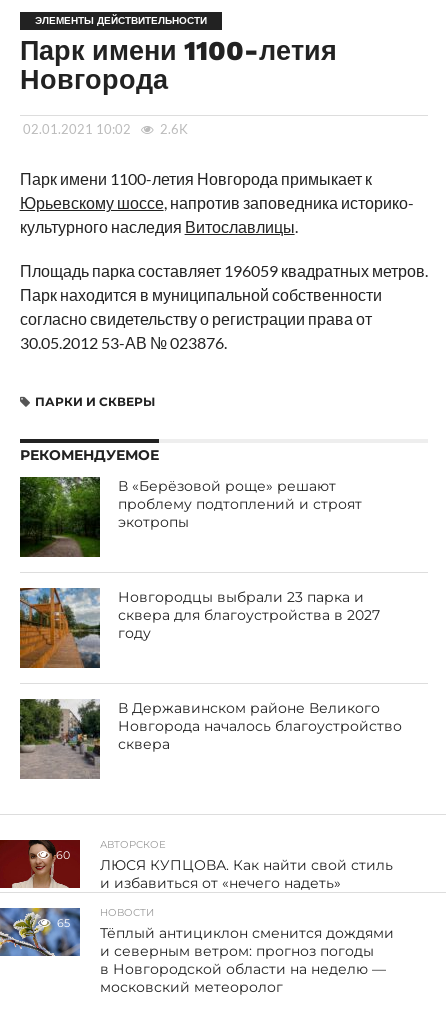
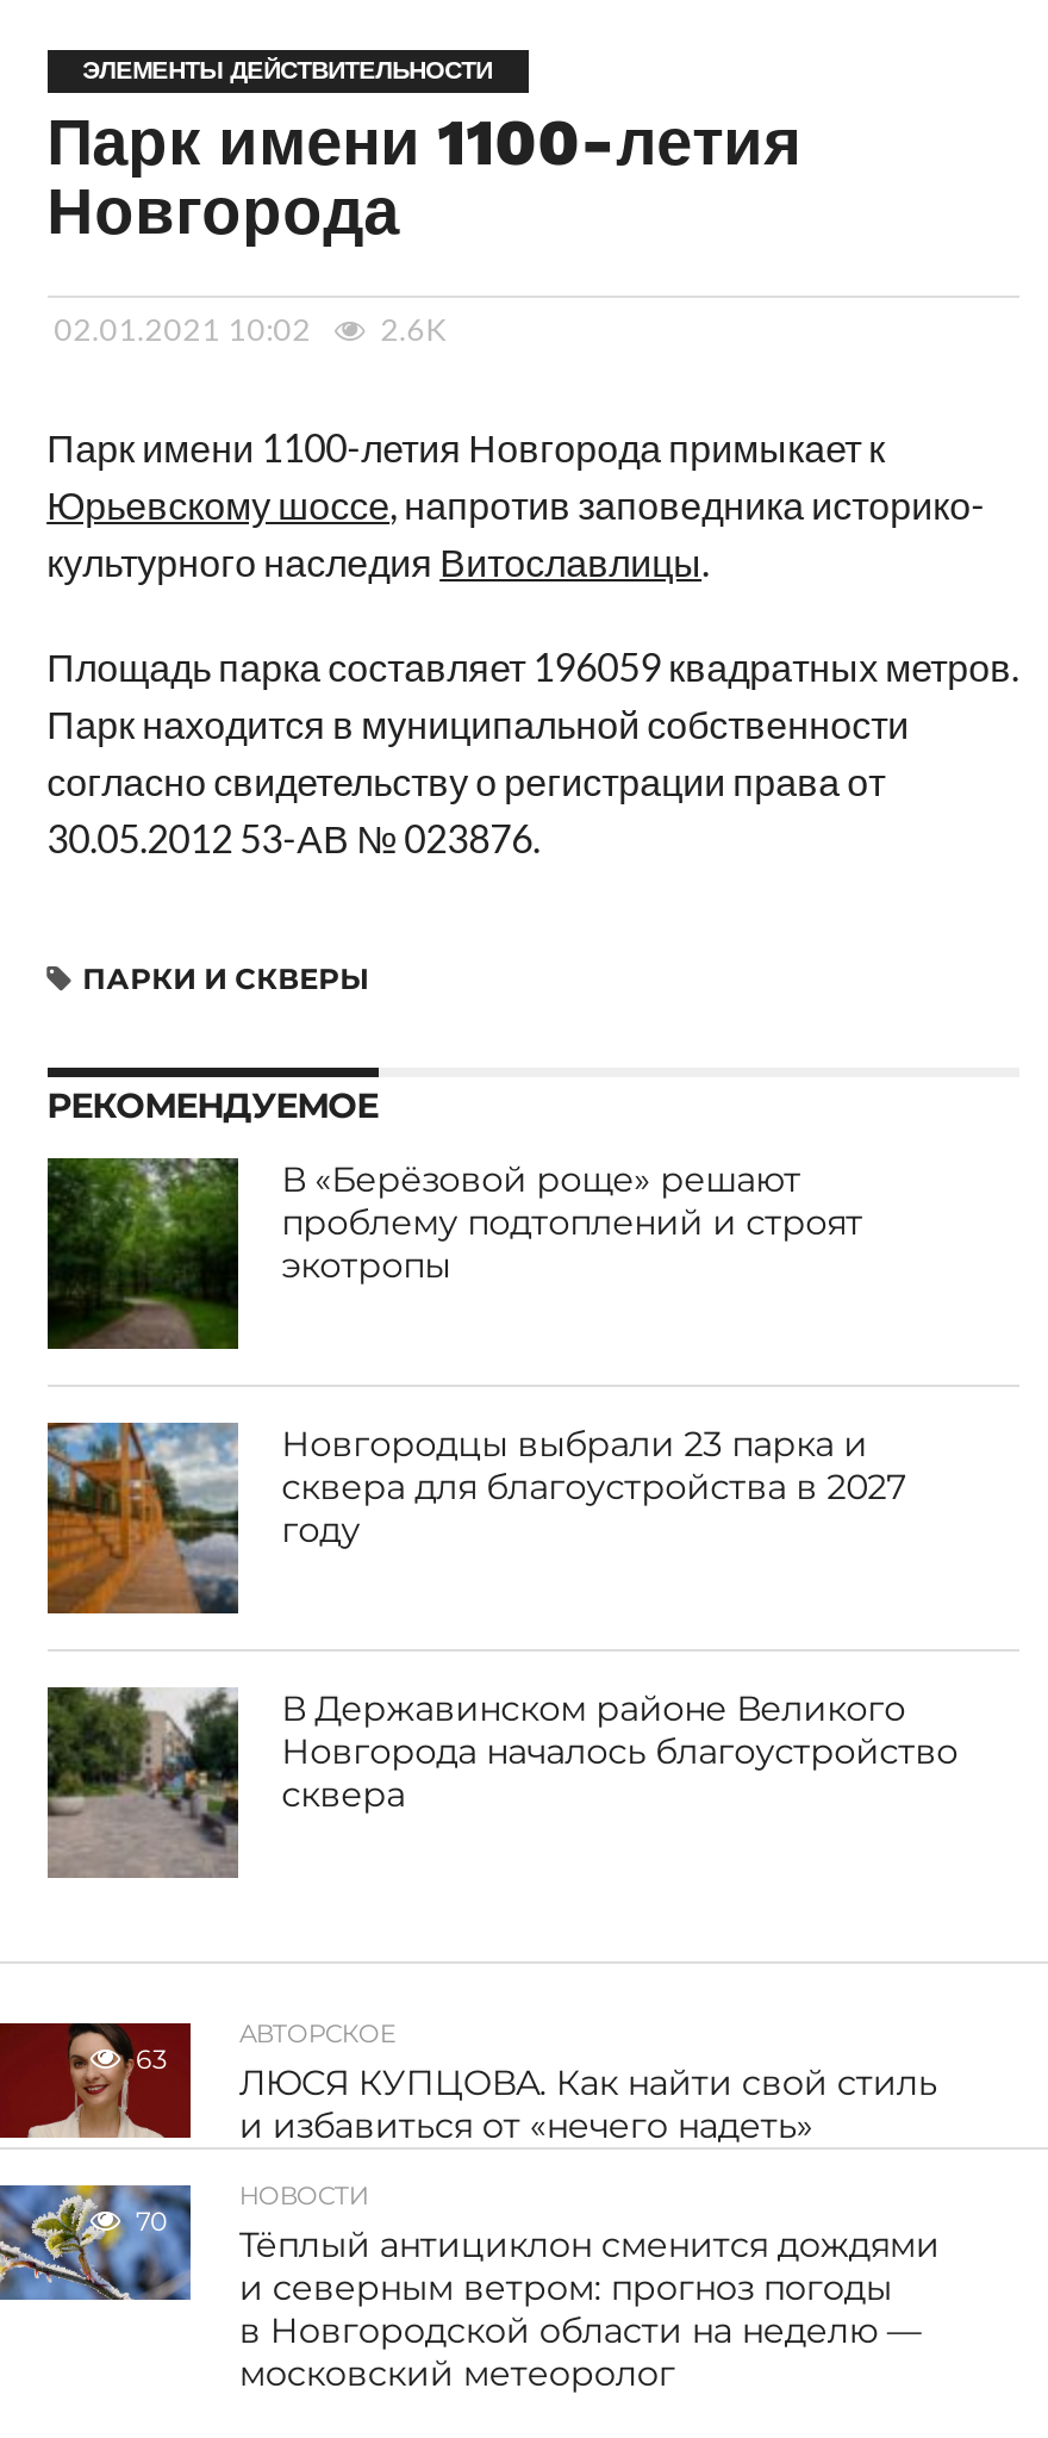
[56,848,70,862] 60 -> [136,2042,167,2076] 63
[57,916,70,930] 65 -> [136,2204,167,2238] 70

